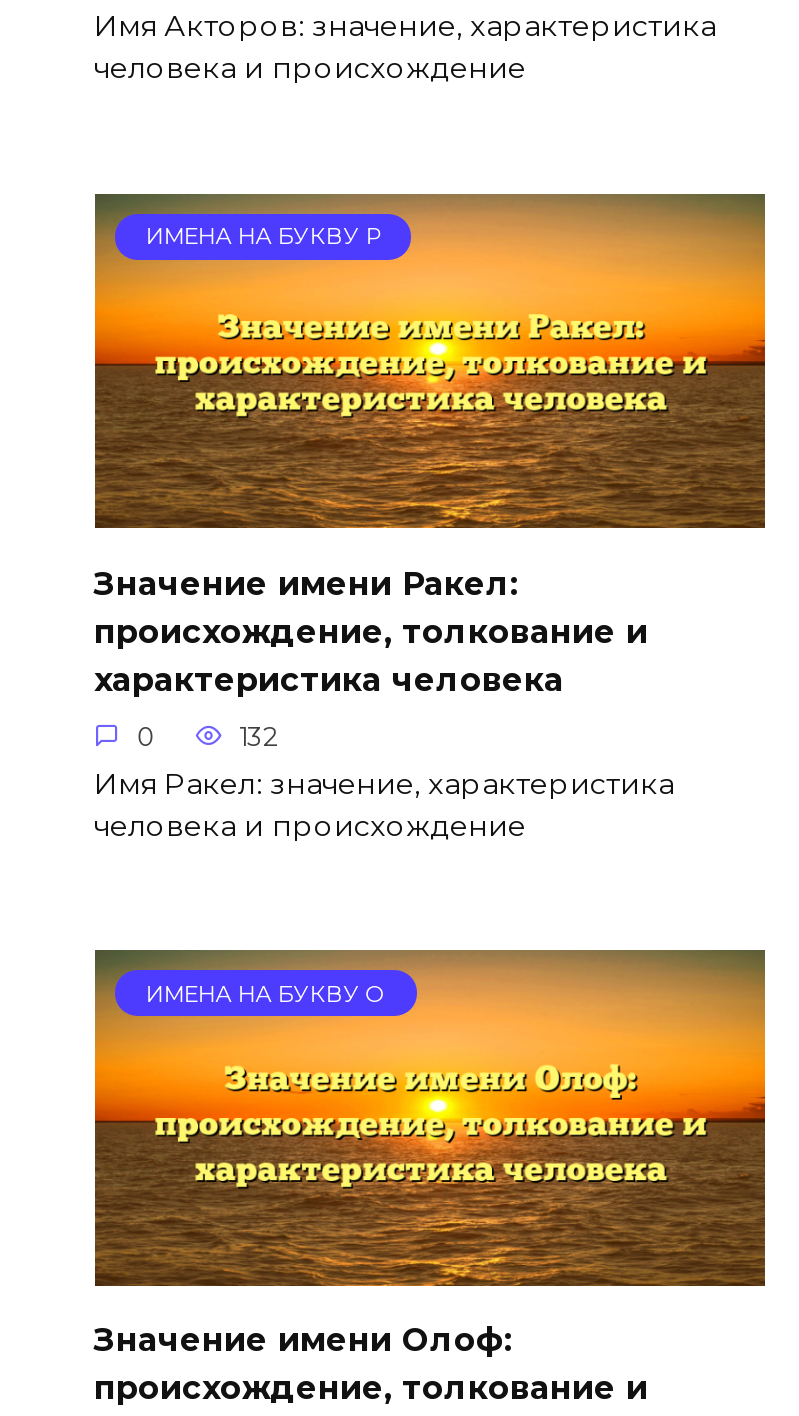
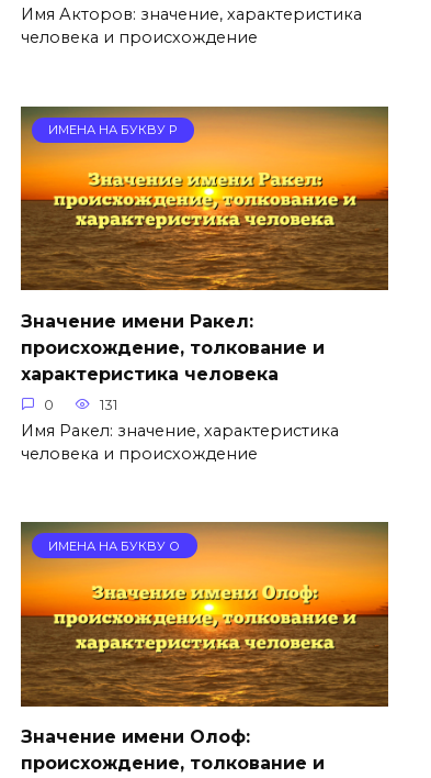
[239,722,277,752] 132 -> [100,396,117,413] 131

